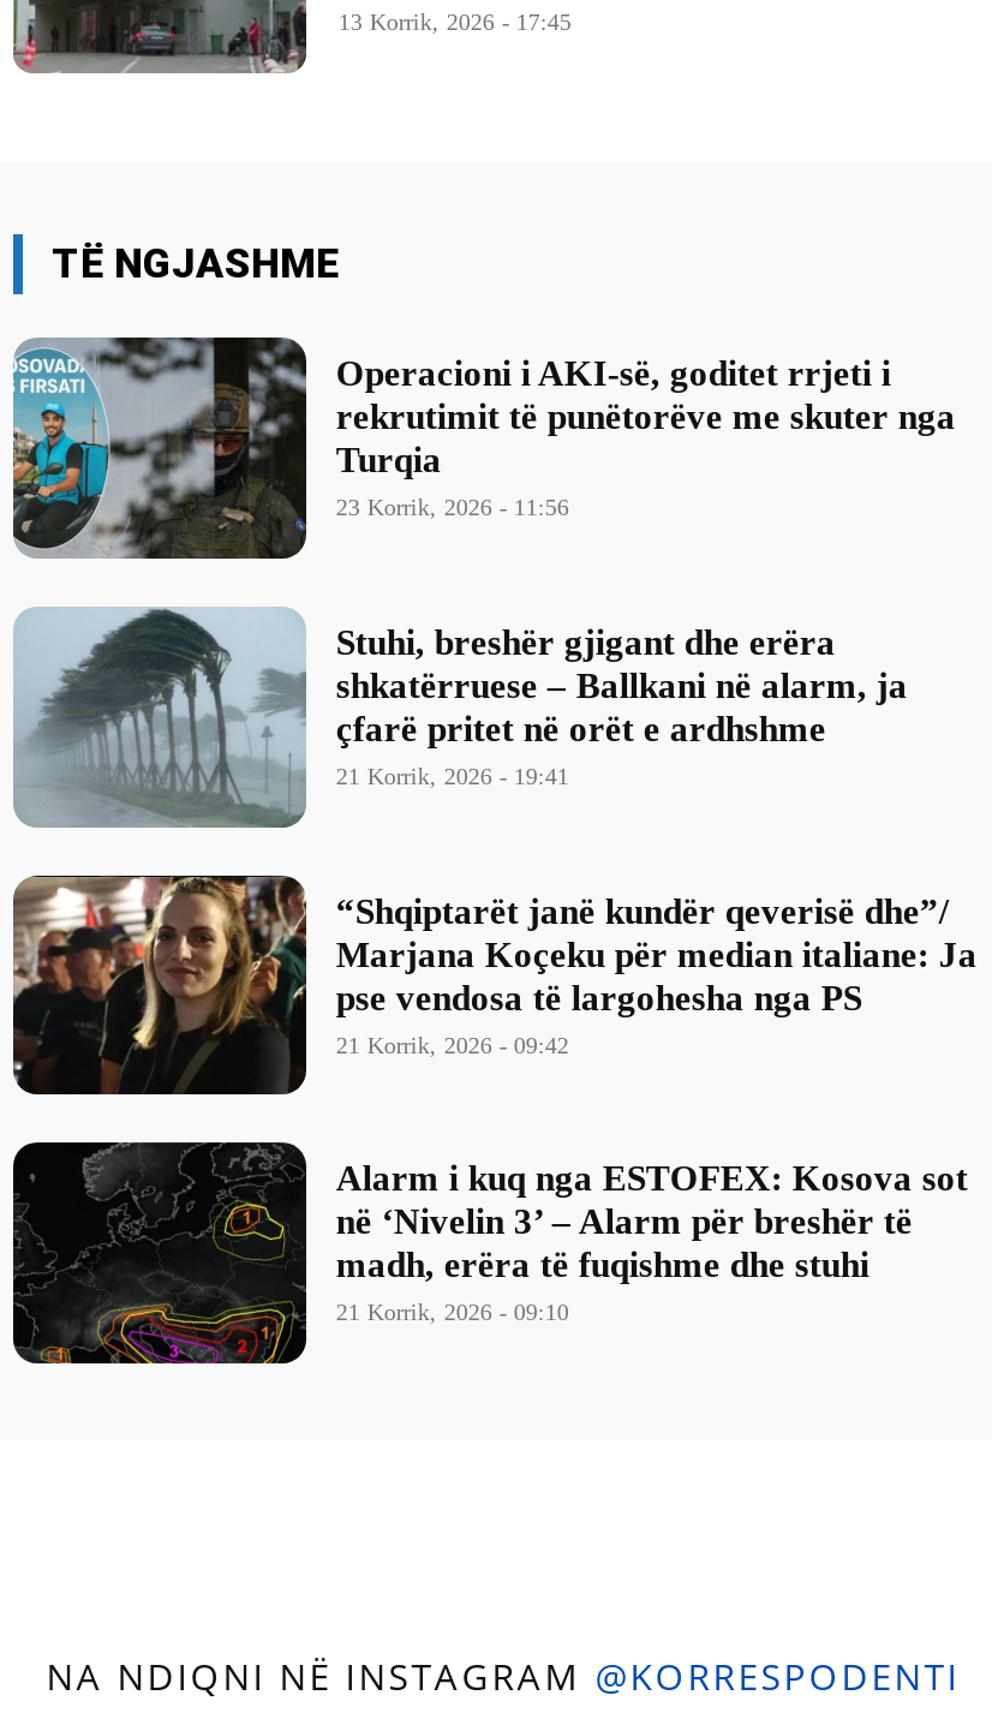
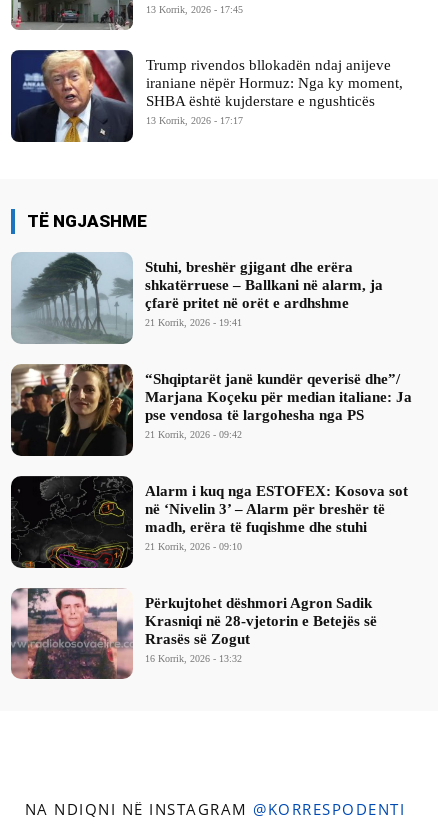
none -> [10,49,403,143] [image] | Trump rivendos bllokadën ndaj anijeve | iraniane nëpër Hormuz: Nga ky moment, | SHBA është kujderstare e ngushticës | 13 Korrik, 2026 - 17:17
[11,336,956,560] [image] | Operacioni i AKI-së, goditet rrjeti i | rekrutimit të punëtorëve me skuter nga | Turqia | 23 Korrik, 2026 - 11:56 -> none
none -> [10,588,377,680] [image] | Përkujtohet dëshmori Agron Sadik | Krasniqi në 28-vjetorin e Betejës së | Rrasës së Zogut | 16 Korrik, 2026 - 13:32

